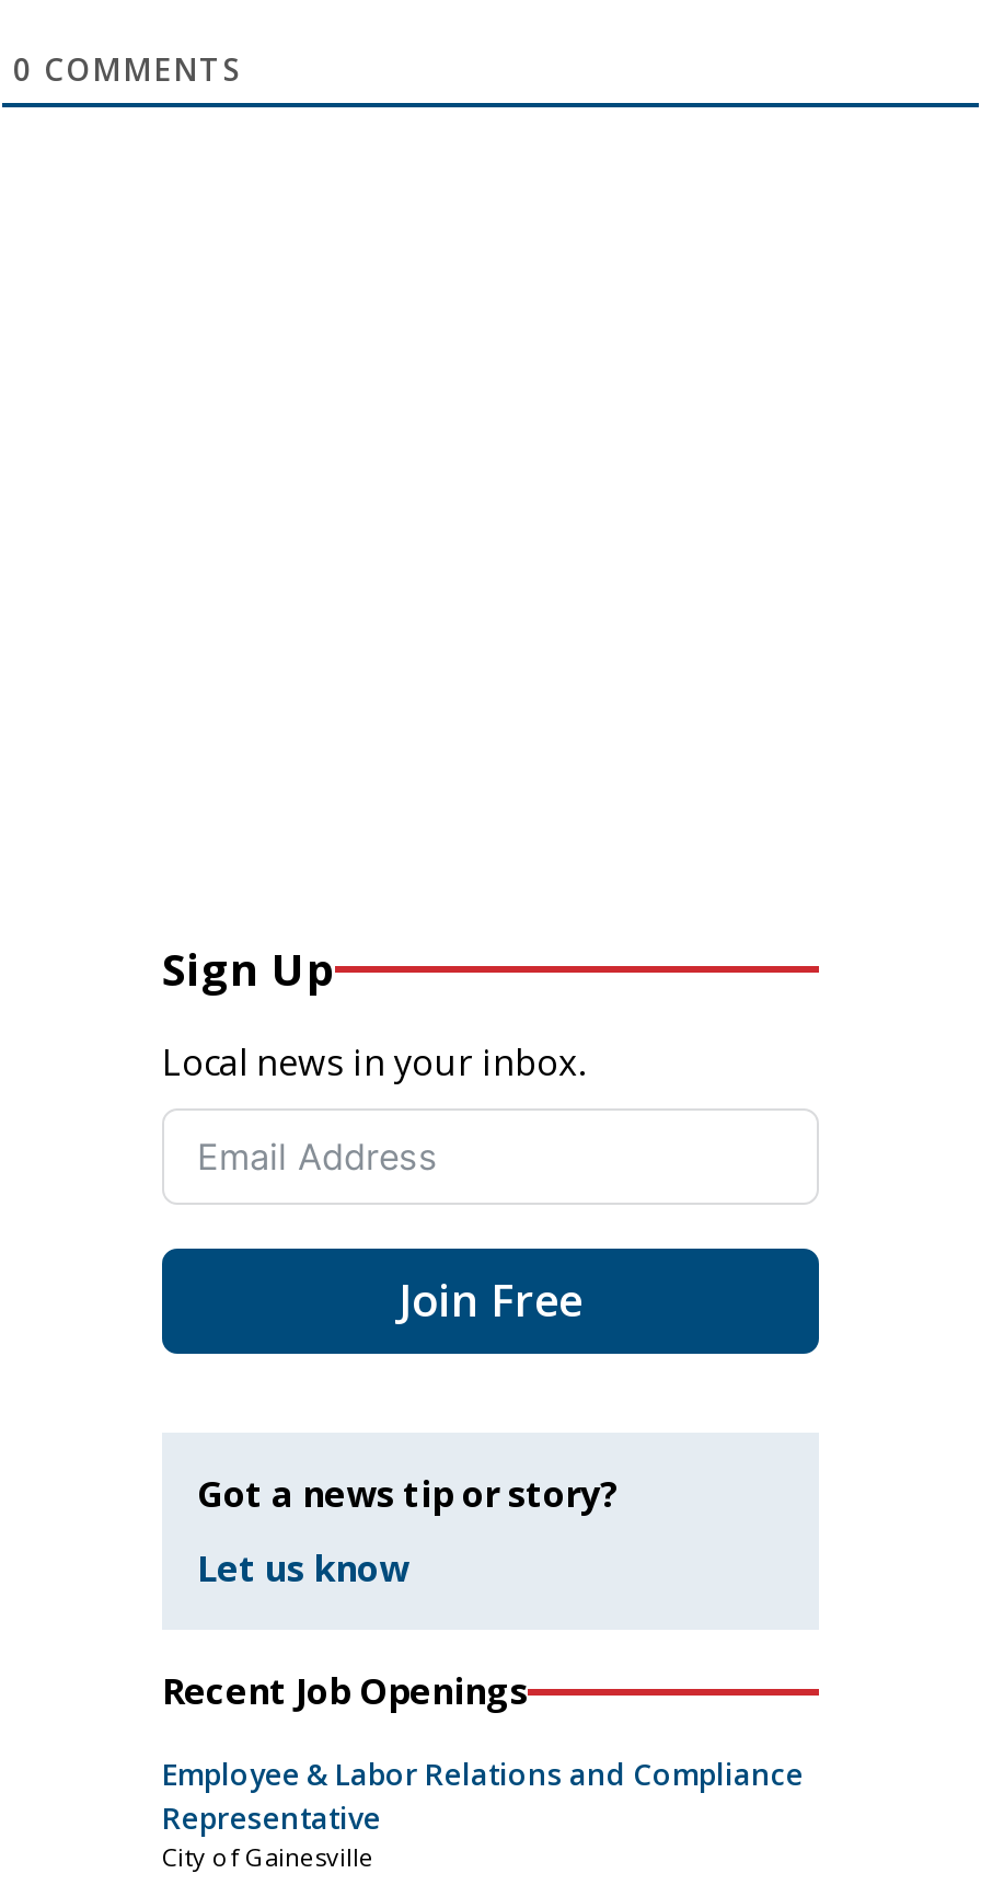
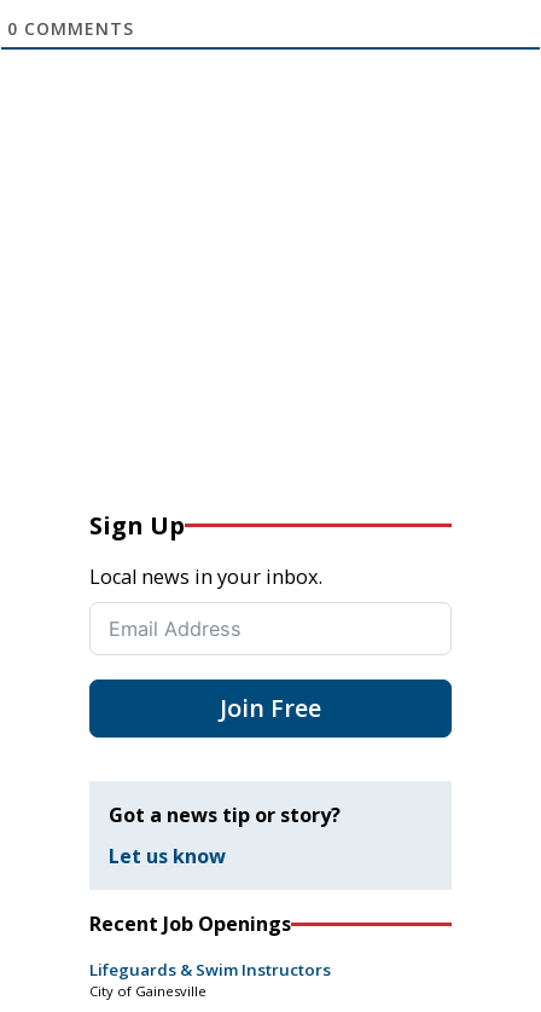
[162,1756,804,1839] Employee & Labor Relations and Compliance | Representative -> [89,959,331,981] Lifeguards & Swim Instructors

